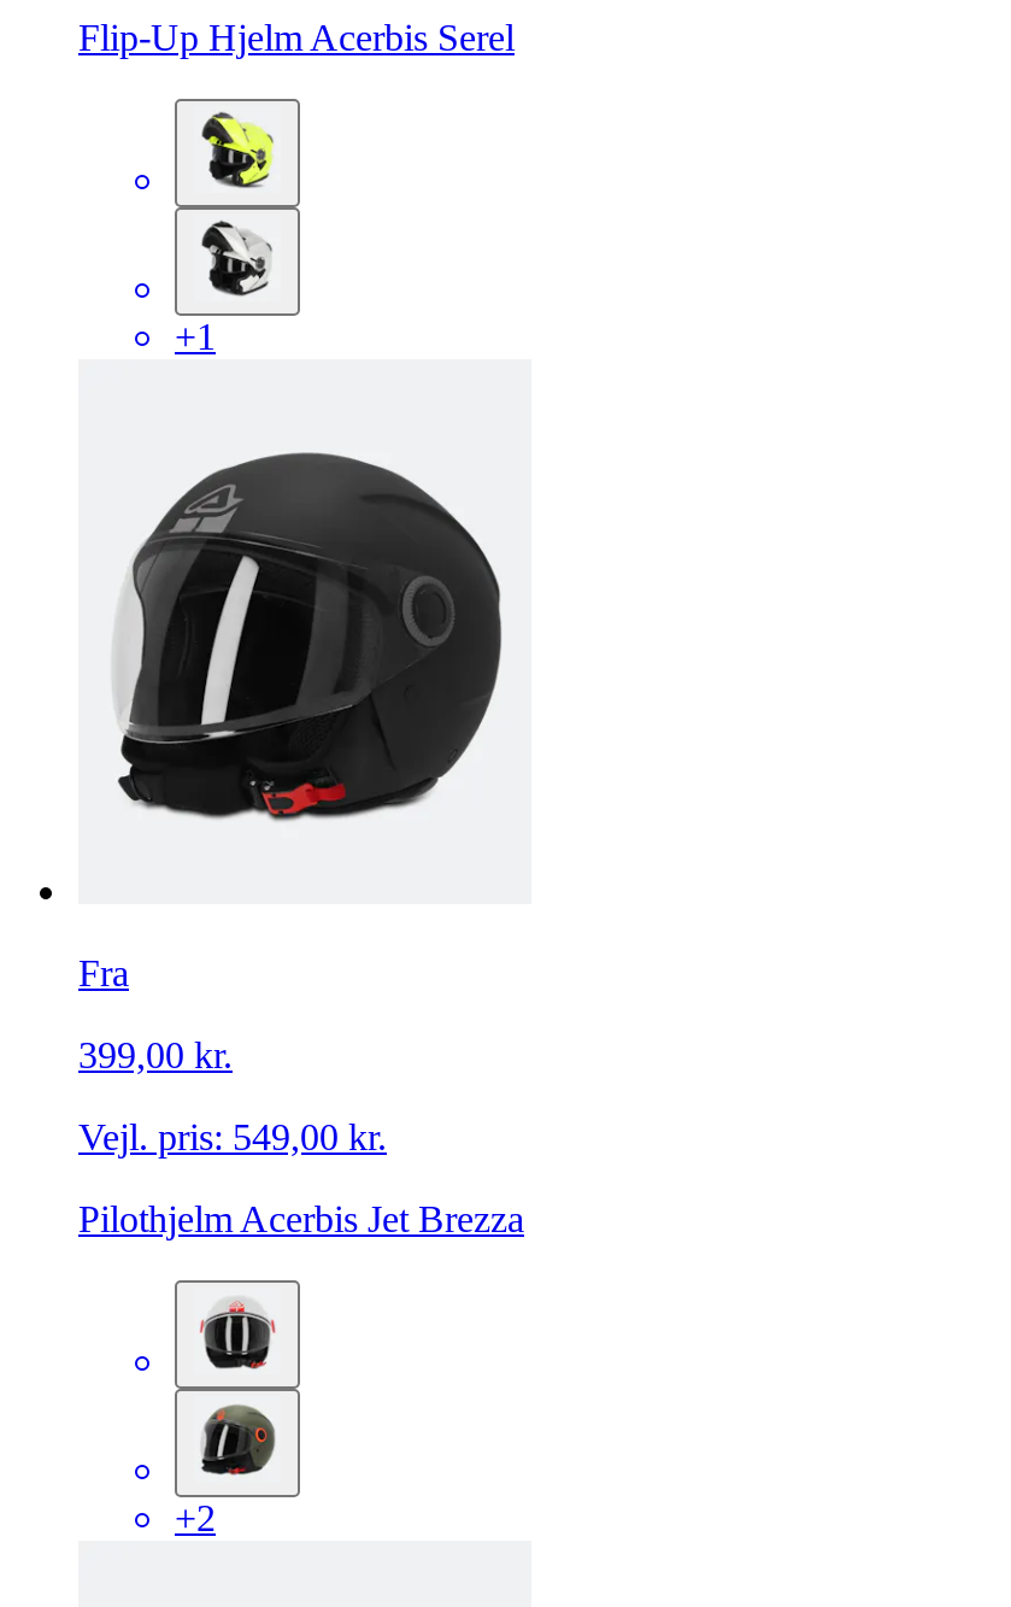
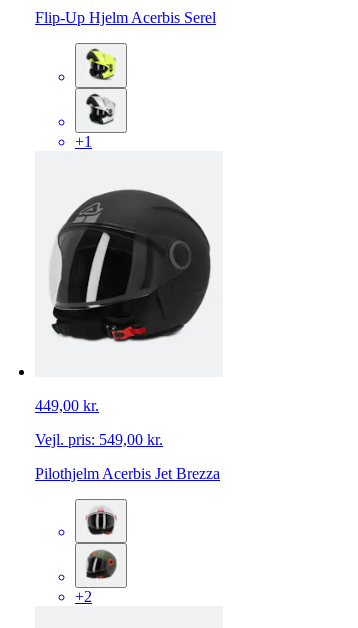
[78,953,233,1076] Fra | 399,00 kr. -> [35,396,99,413] 449,00 kr.

